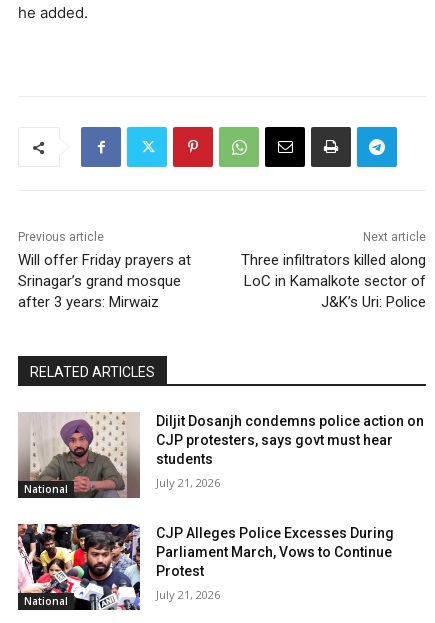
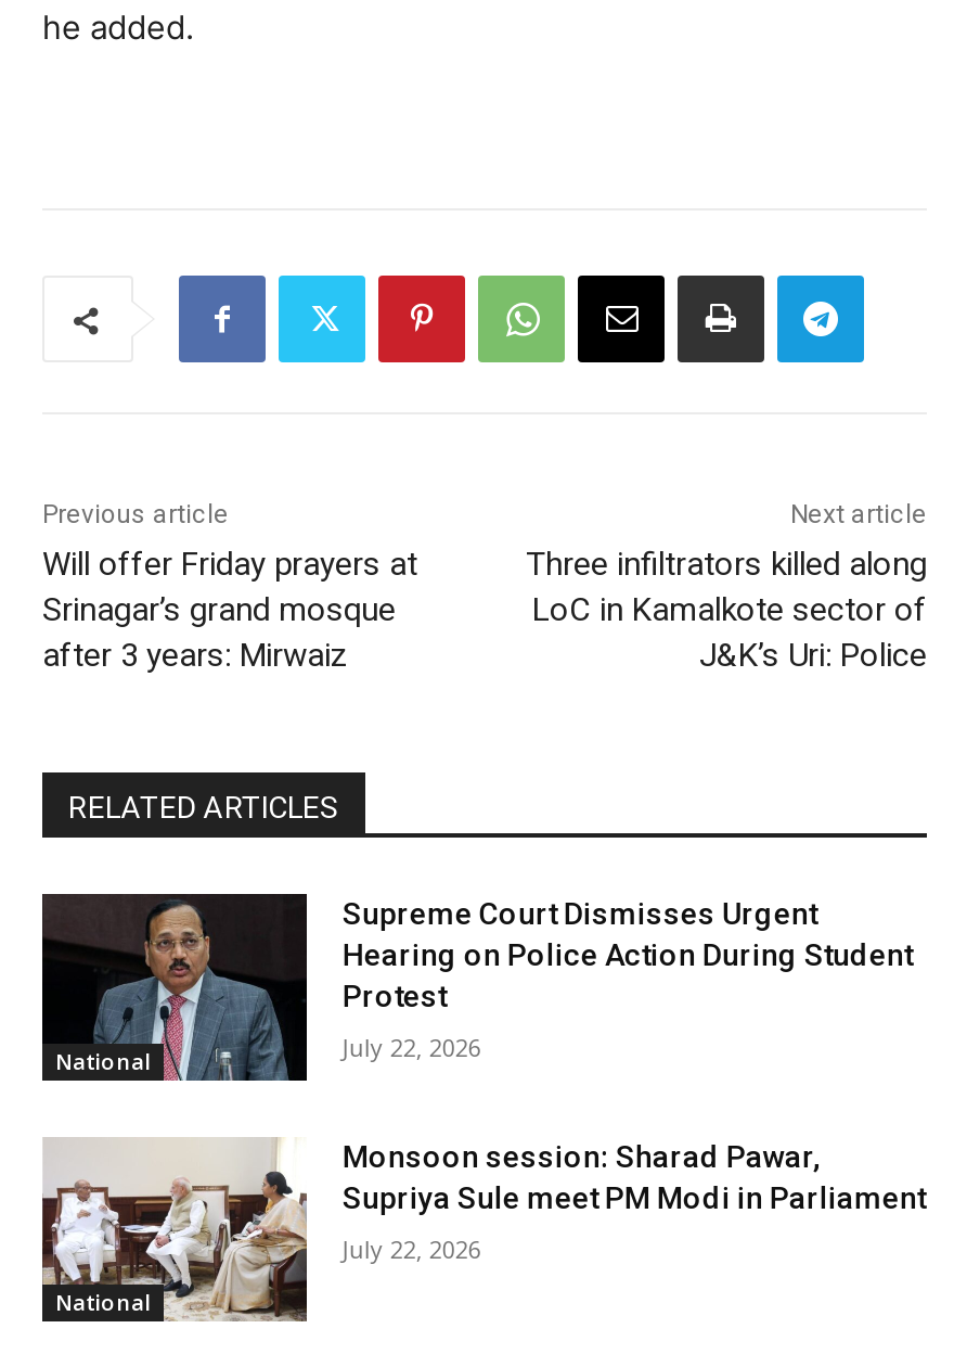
[17,412,424,499] [image] | Diljit Dosanjh condemns police action on | CJP protesters, says govt must hear | students -> [40,892,913,1083] [image] | Supreme Court Dismisses Urgent | Hearing on Police Action During Student | Protest
[156,475,220,490] July 21, 2026 -> [342,1031,481,1064] July 22, 2026
[18,523,394,611] [image] | CJP Alleges Police Excesses During | Parliament March, Vows to Continue | Protest -> [40,1137,926,1324] [image] | Monsoon session: Sharad Pawar, | Supriya Sule meet PM Modi in Parliament
[156,587,220,602] July 21, 2026 -> [342,1232,481,1265] July 22, 2026

